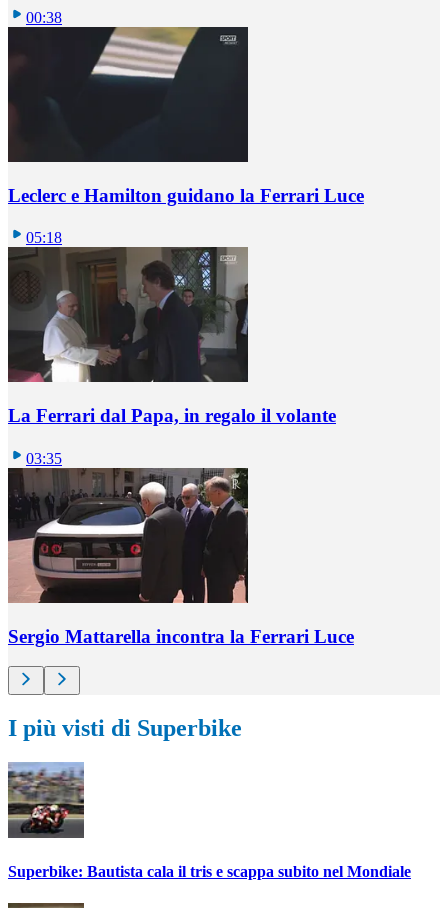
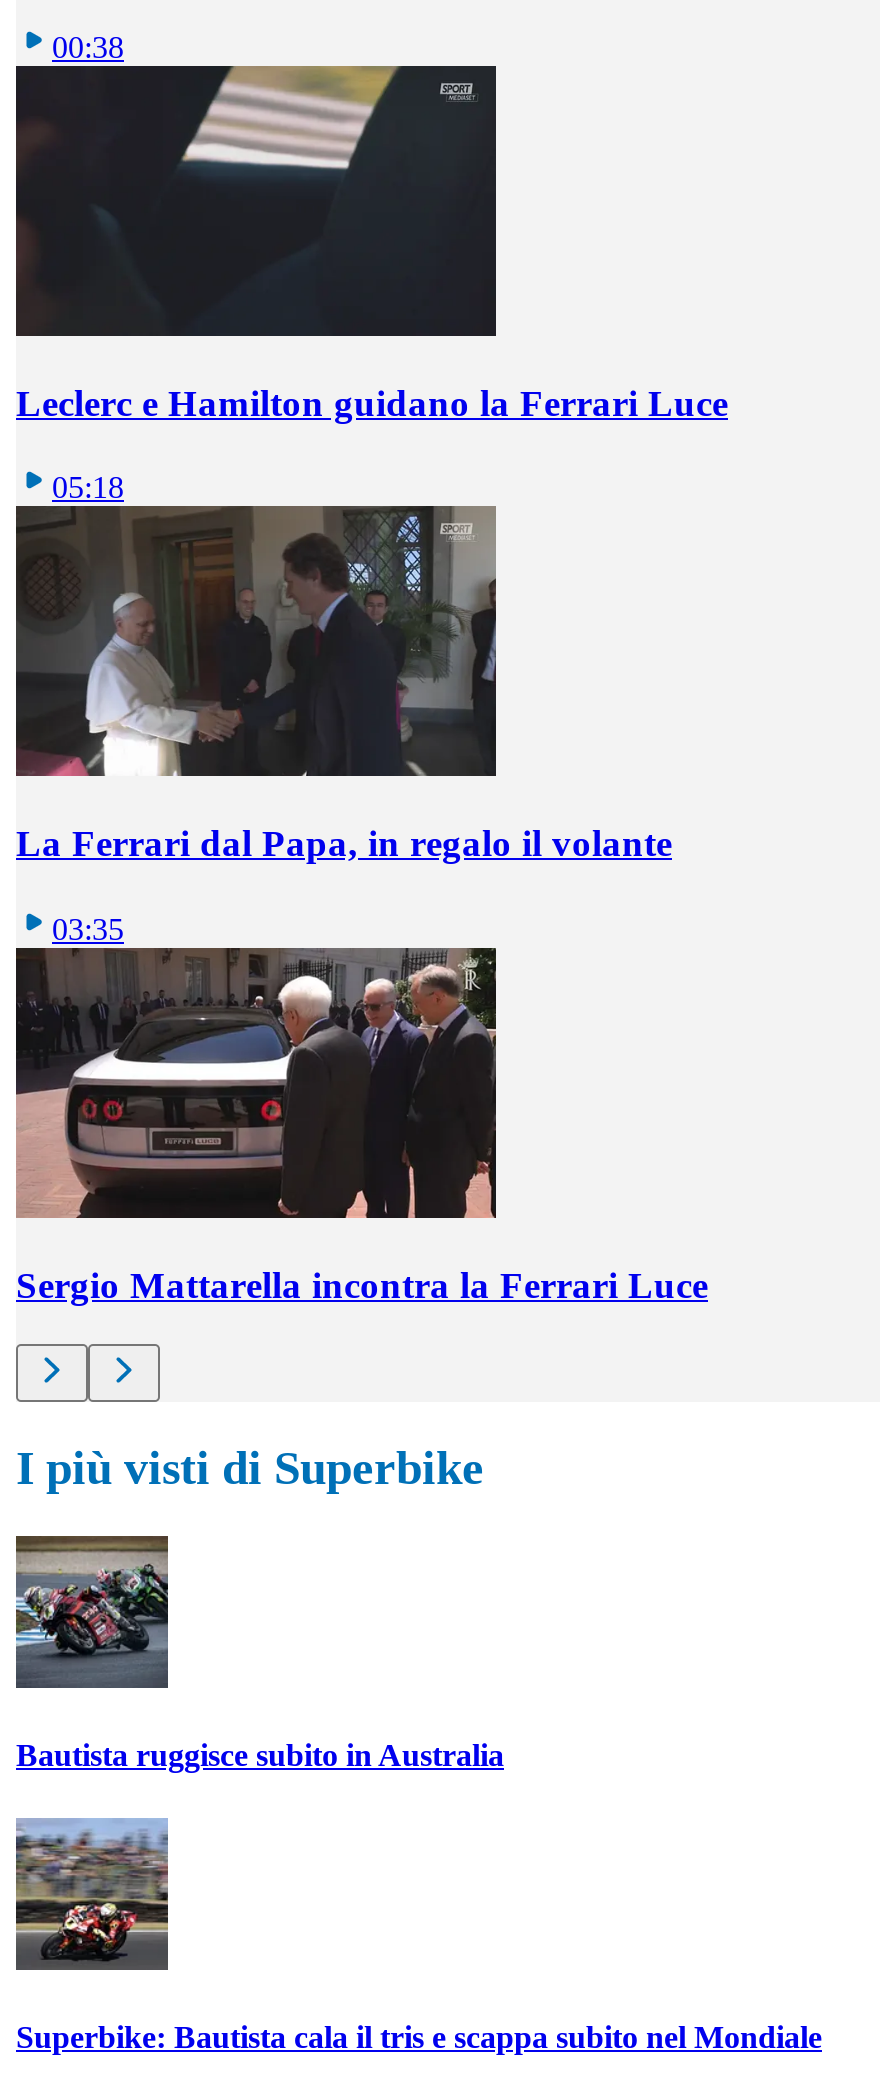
none -> [16,1534,504,1773] [image] | Bautista ruggisce subito in Australia

